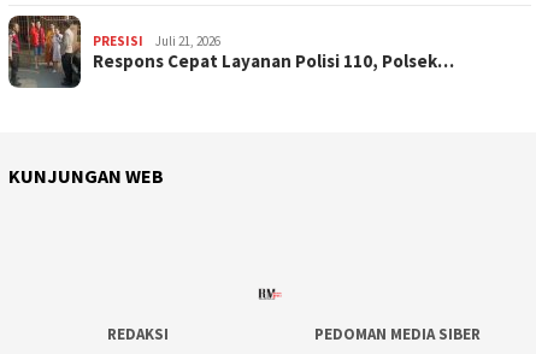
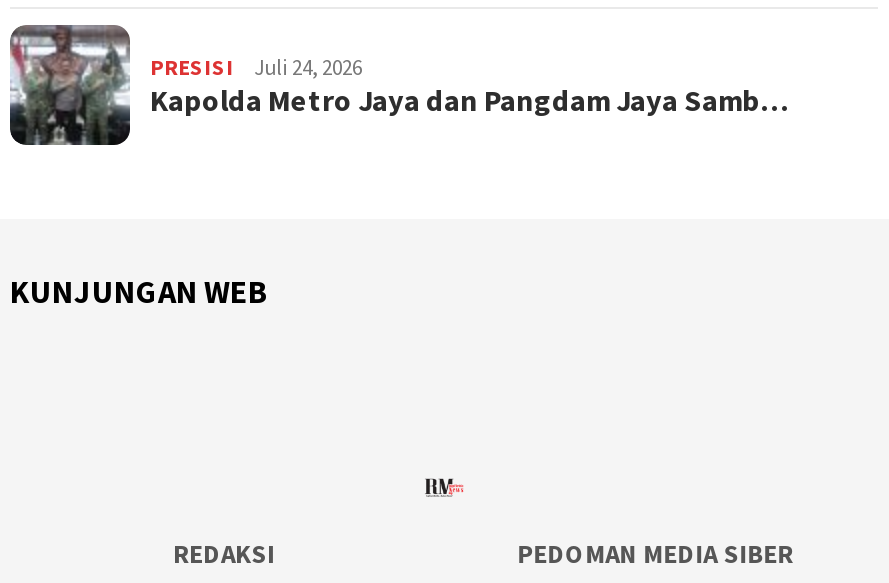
[7,14,454,89] [image] | Juli 21, 2026 | Respons Cepat Layanan Polisi 110, Polsek… -> [10,23,788,147] [image] | Juli 24, 2026 | Kapolda Metro Jaya dan Pangdam Jaya Samb…

